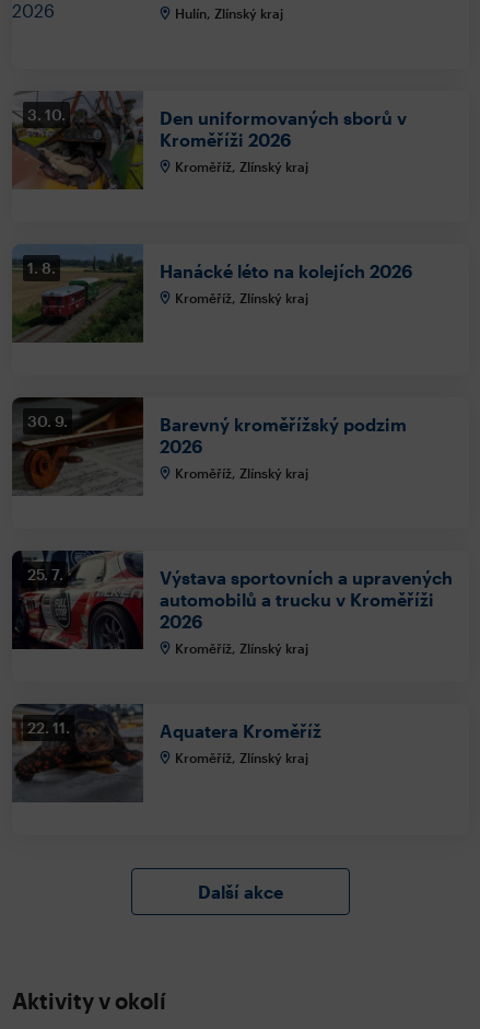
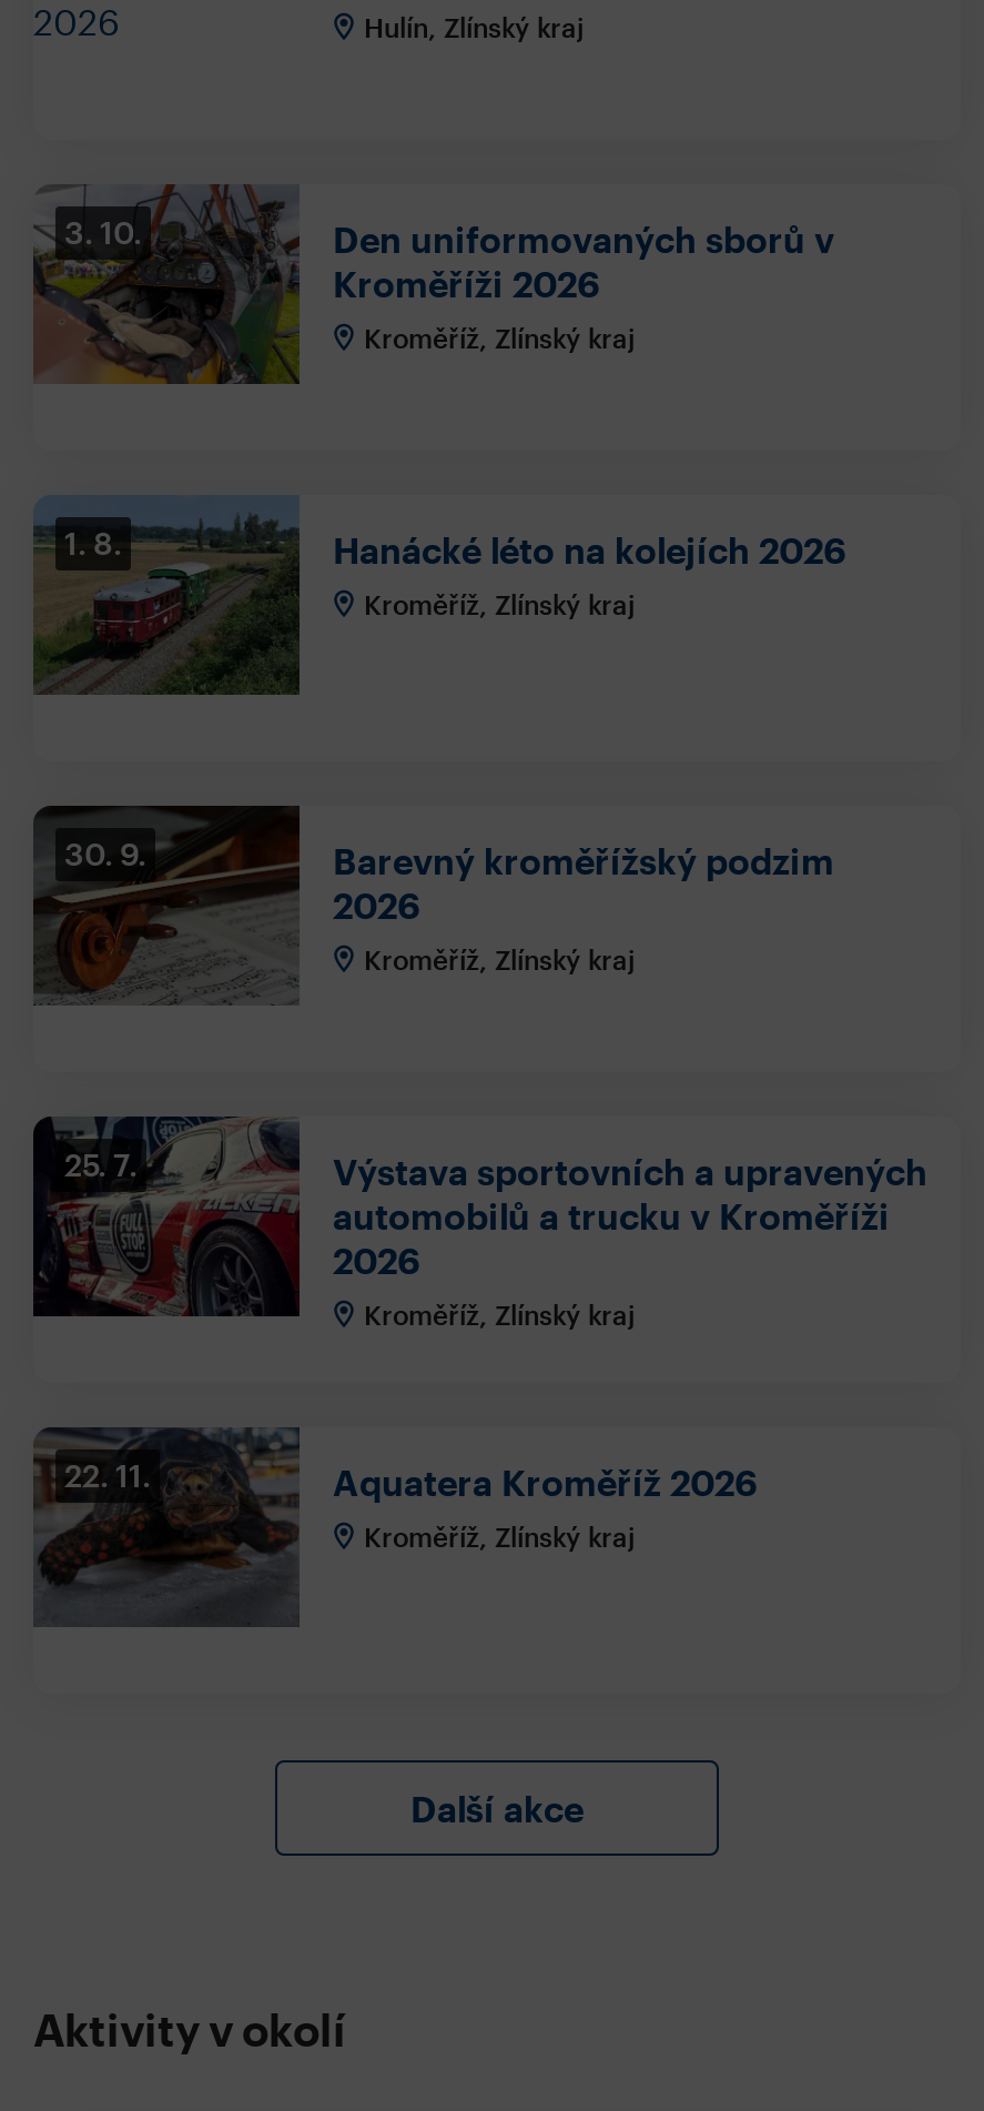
[160,720,321,741] Aquatera Kroměříž -> [333,1460,757,1503] Aquatera Kroměříž 2026

